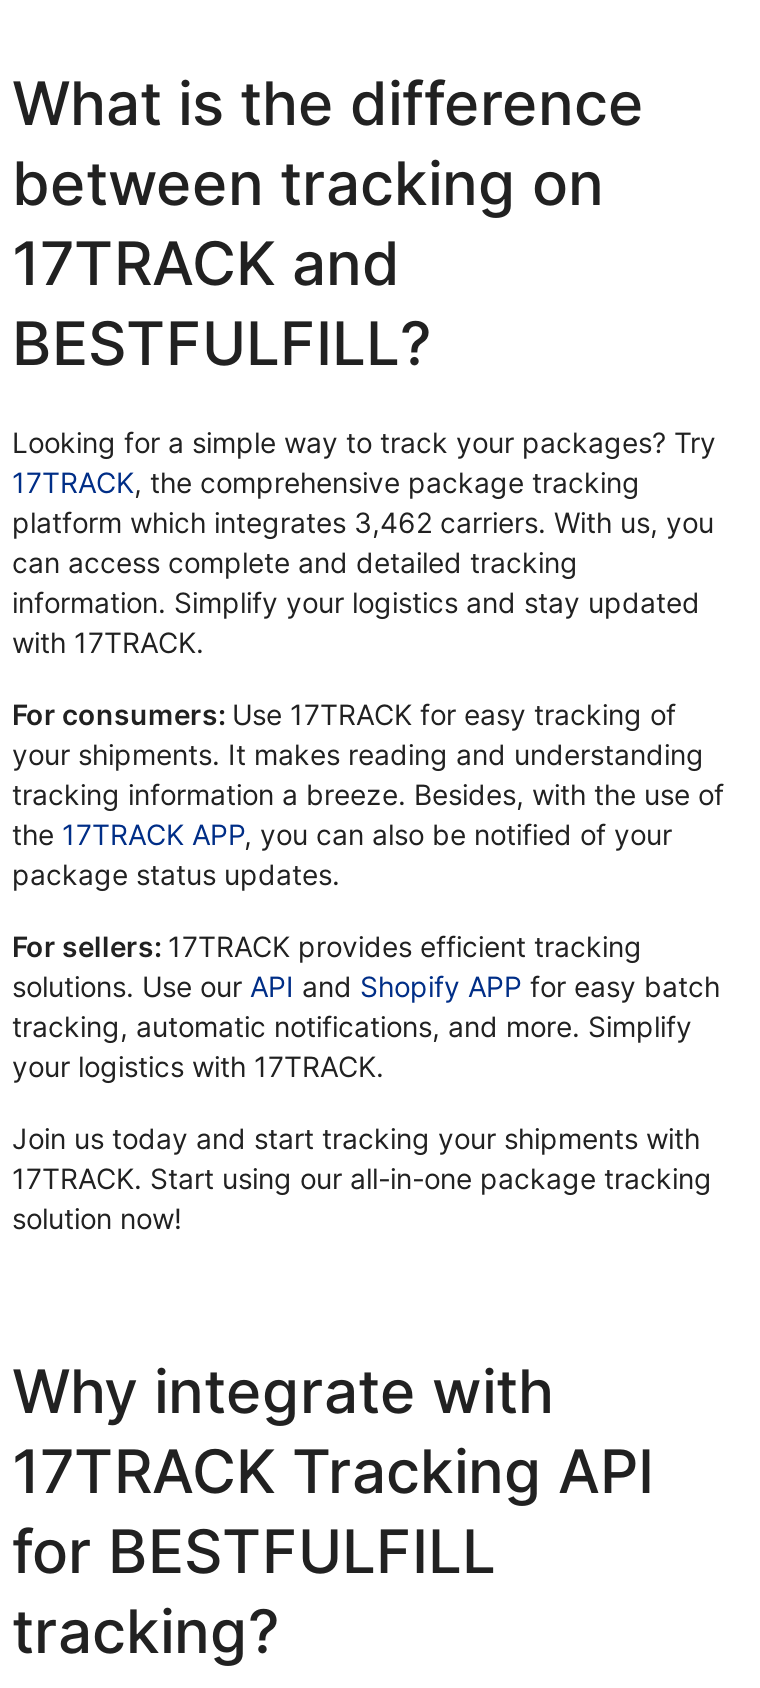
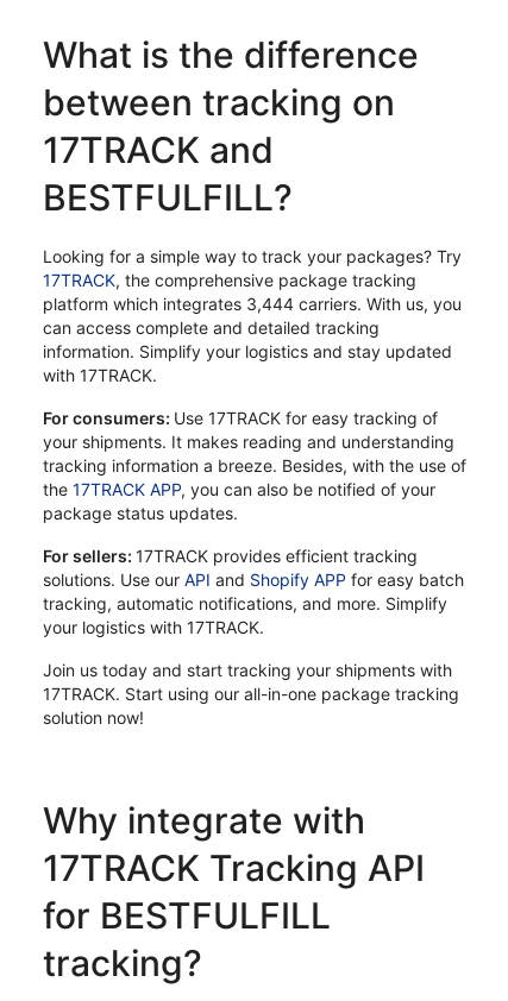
[12,506,714,540] platform which integrates 3,462 carriers. With us, you -> [43,294,462,314] platform which integrates 3,444 carriers. With us, you

